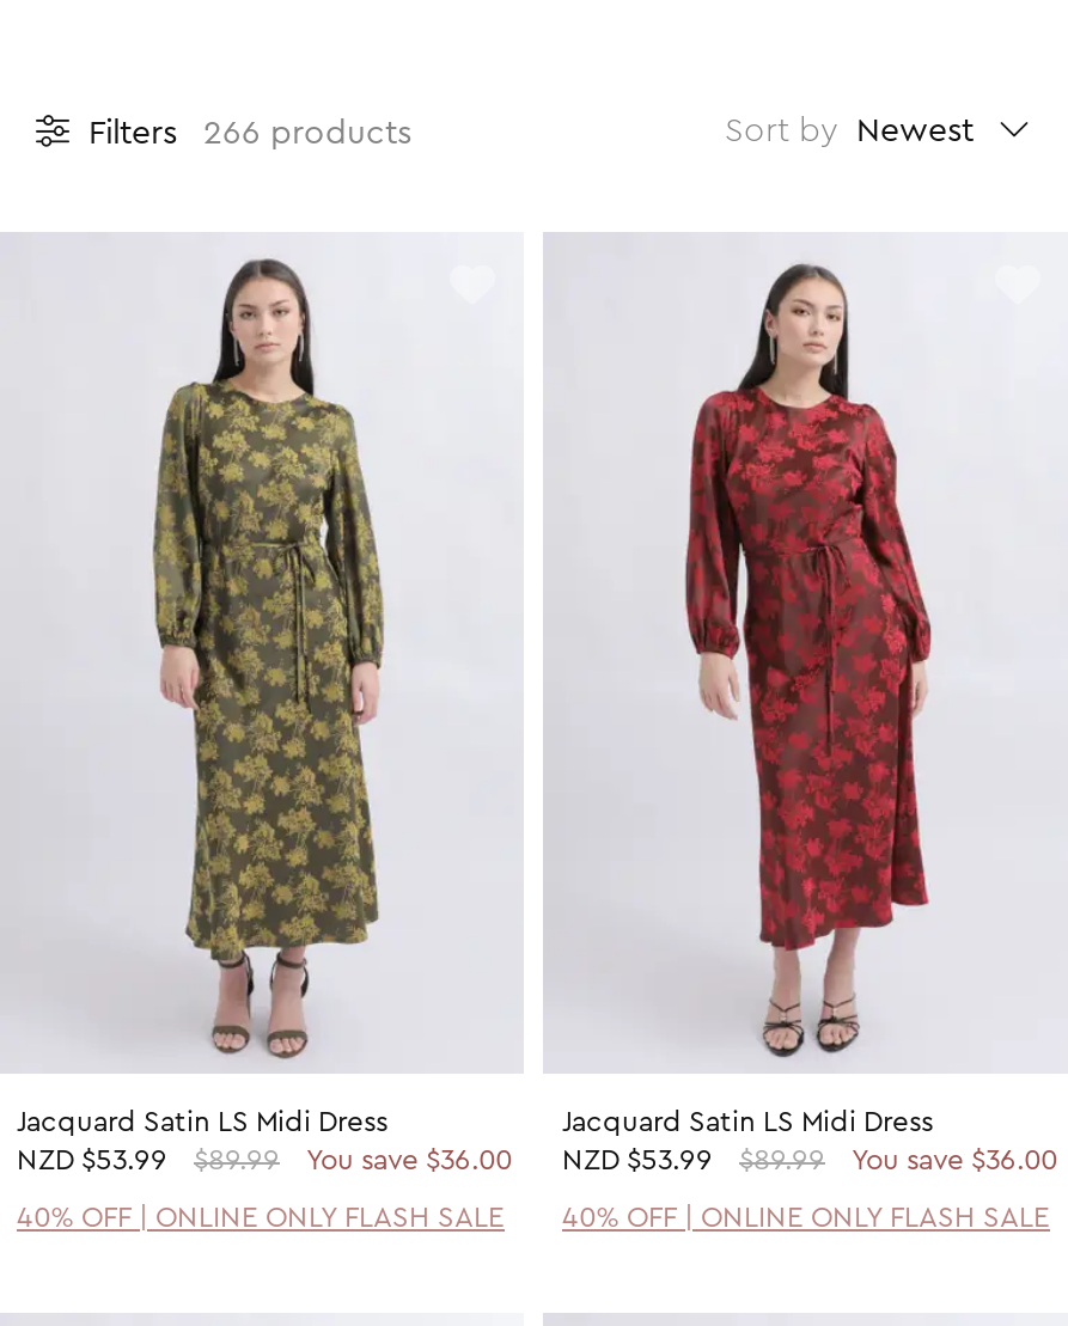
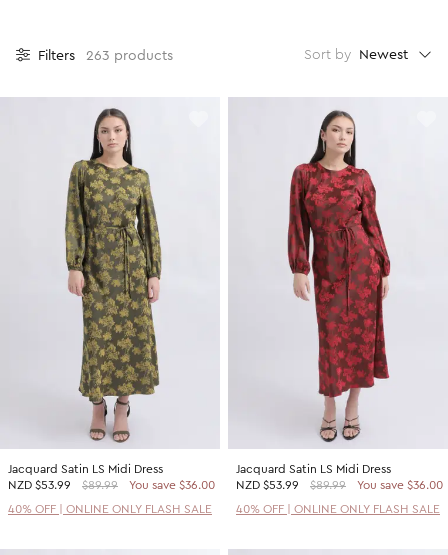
[89,117,411,152] Filters 266 products -> [38,49,173,63] Filters 263 products

